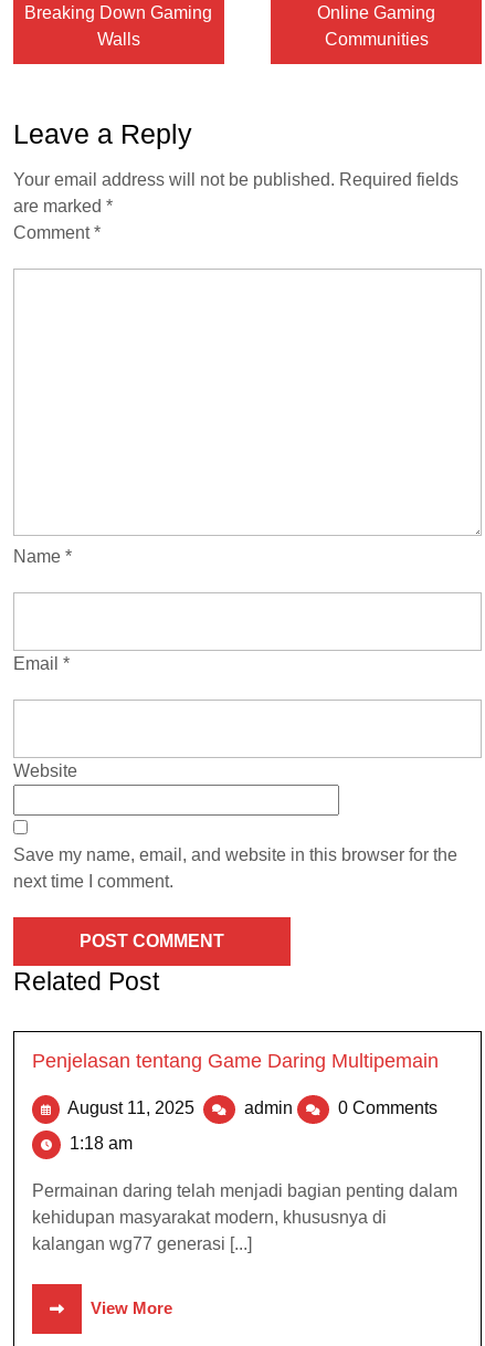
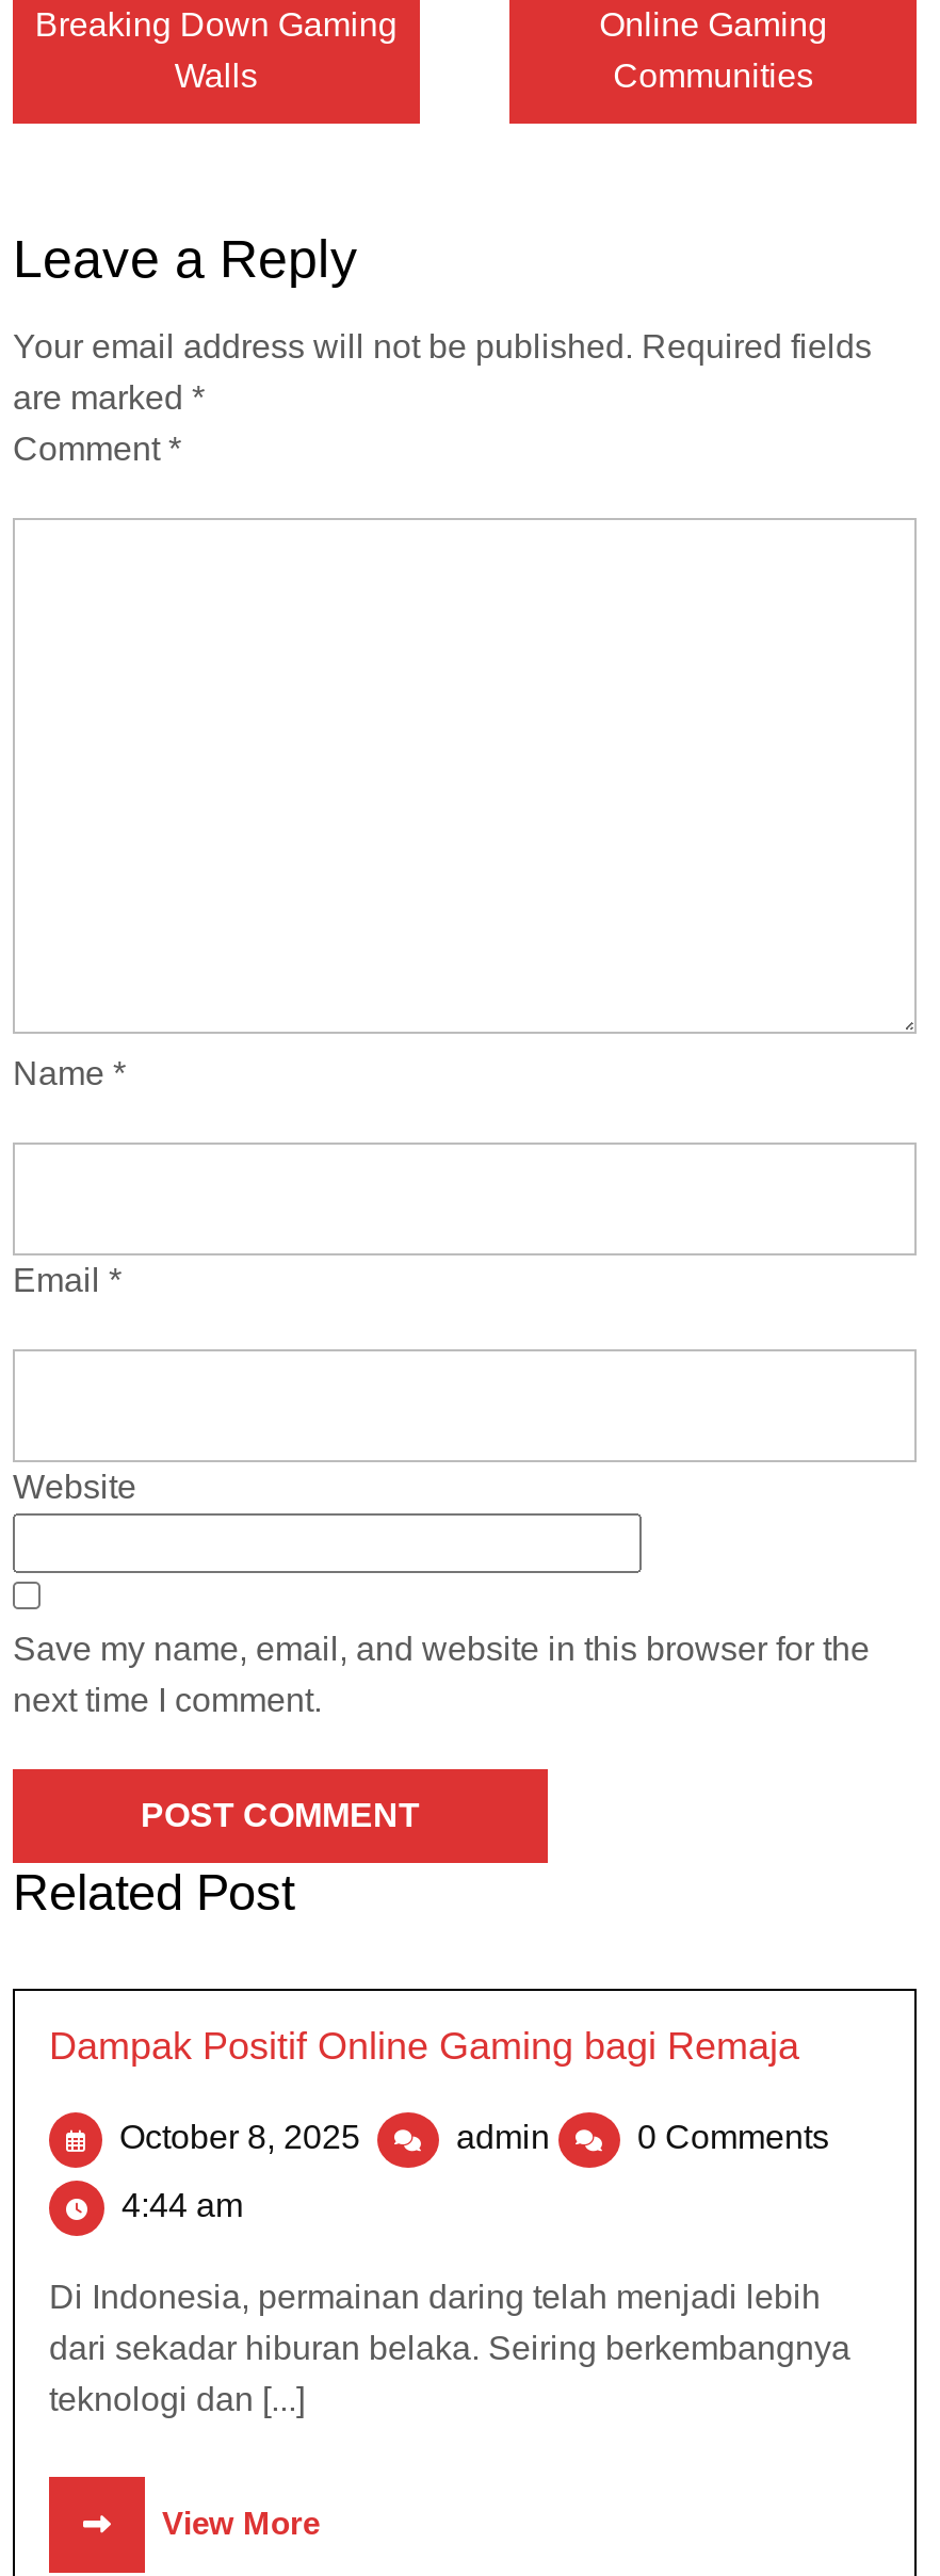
[32,1050,439,1072] Penjelasan tentang Game Daring Multipemain -> [49,2025,799,2068] Dampak Positif Online Gaming bagi Remaja
[67,1099,199,1117] August 11, 2025 -> [119,2119,369,2155] October 8, 2025
[65,1134,133,1153] 1:18 am -> [113,2187,243,2224] 4:44 am
[32,1182,457,1253] Permainan daring telah menjadi bagian penting dalam | kehidupan masyarakat modern, khususnya di | kalangan wg77 generasi [...] -> [49,2279,850,2418] Di Indonesia, permainan daring telah menjadi lebih | dari sekadar hiburan belaka. Seiring berkembangnya | teknologi dan [...]

